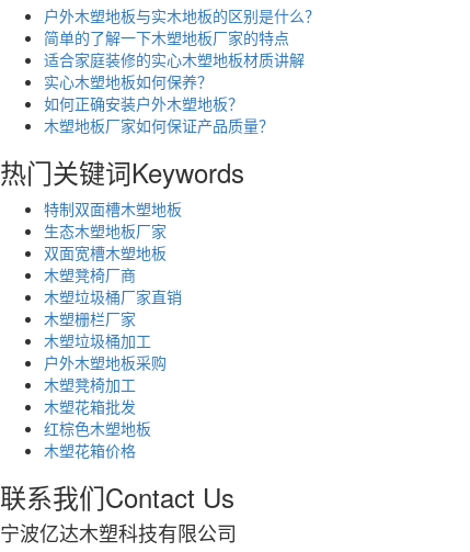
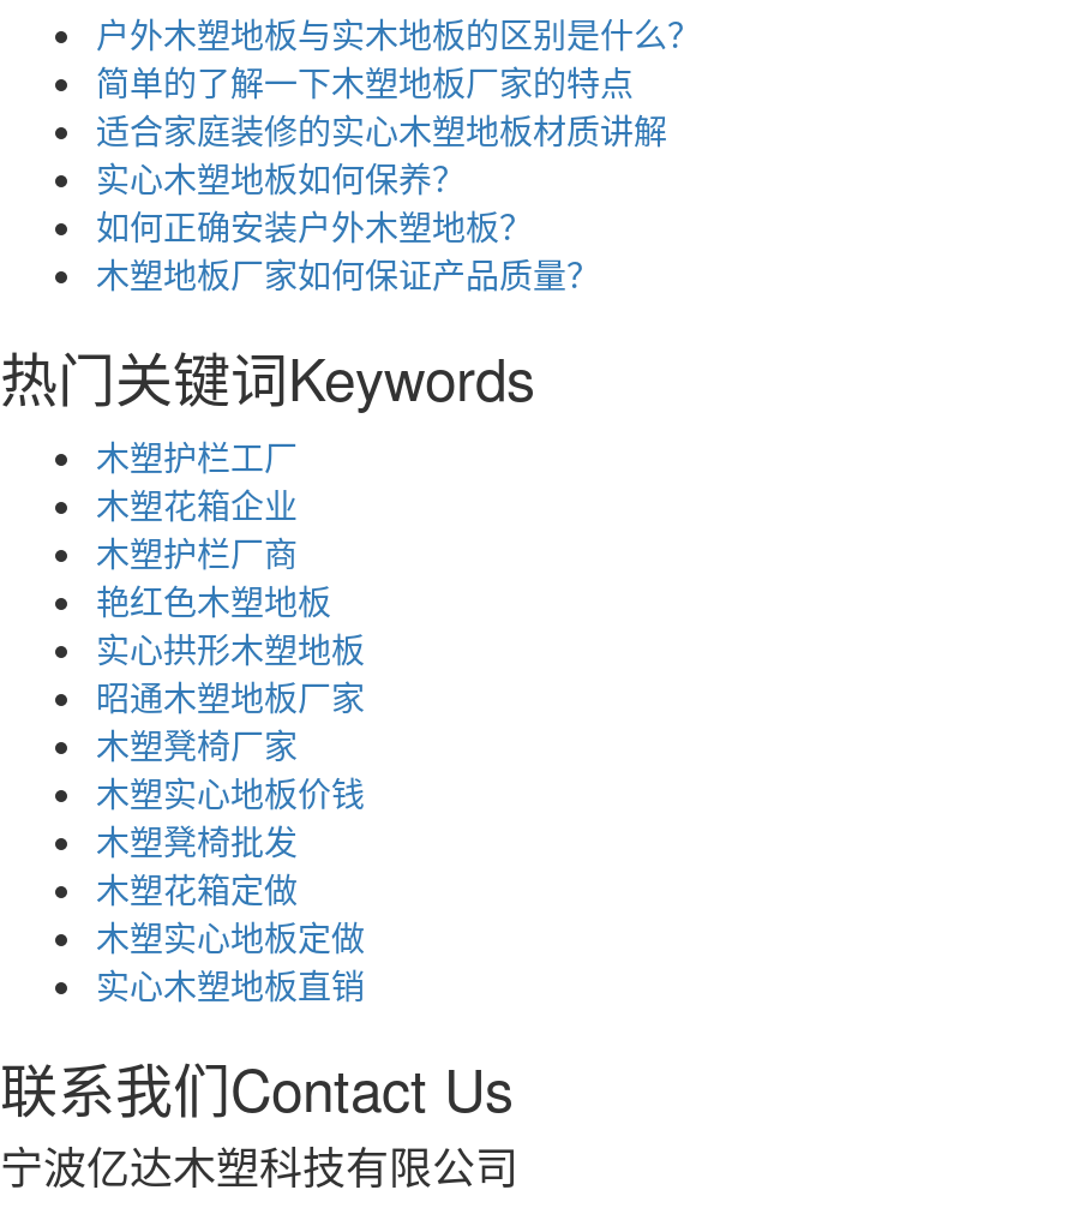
[44,197,182,461] 特制双面槽木塑地板 | 生态木塑地板厂家 | 双面宽槽木塑地板 | 木塑凳椅厂商 | 木塑垃圾桶厂家直销 | 木塑栅栏厂家 | 木塑垃圾桶加工 | 户外木塑地板采购 | 木塑凳椅加工 | 木塑花箱批发 | 红棕色木塑地板 | 木塑花箱价格 -> [96,432,365,1008] 木塑护栏工厂 | 木塑花箱企业 | 木塑护栏厂商 | 艳红色木塑地板 | 实心拱形木塑地板 | 昭通木塑地板厂家 | 木塑凳椅厂家 | 木塑实心地板价钱 | 木塑凳椅批发 | 木塑花箱定做 | 木塑实心地板定做 | 实心木塑地板直销

